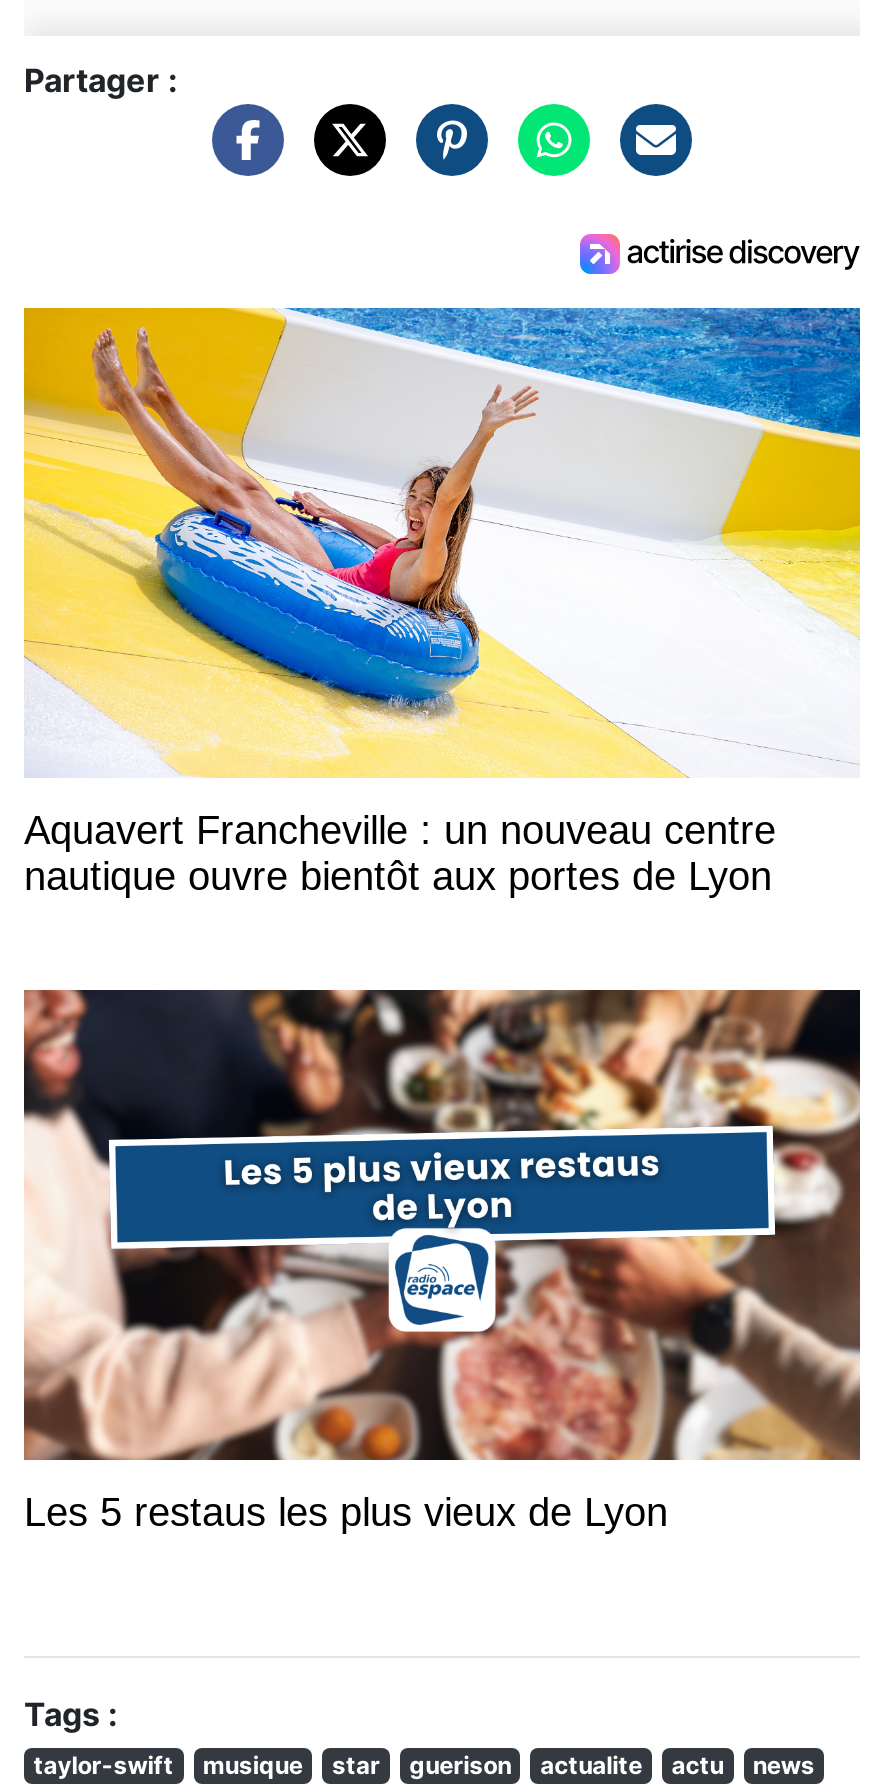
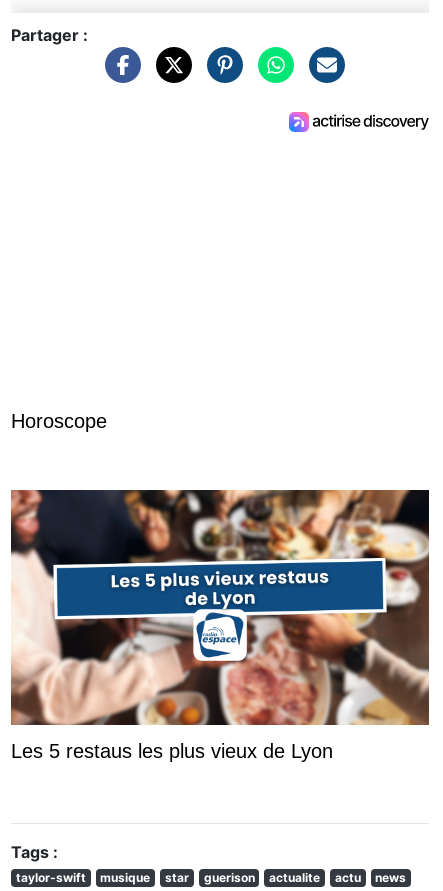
[22,306,862,780] [image] -> none
[24,808,776,898] Aquavert Francheville : un nouveau centre | nautique ouvre bientôt aux portes de Lyon -> [11,410,107,432] Horoscope

